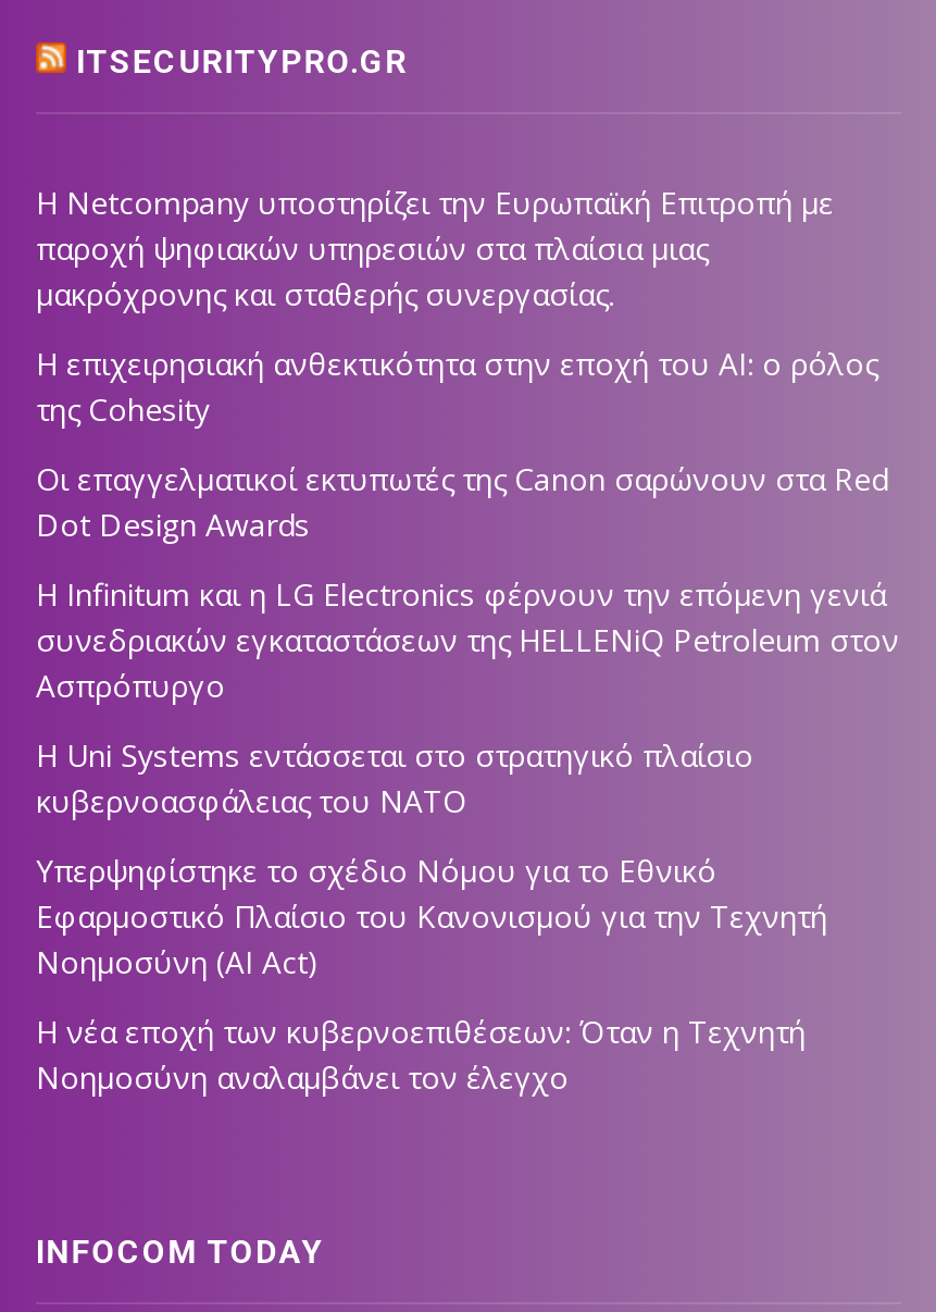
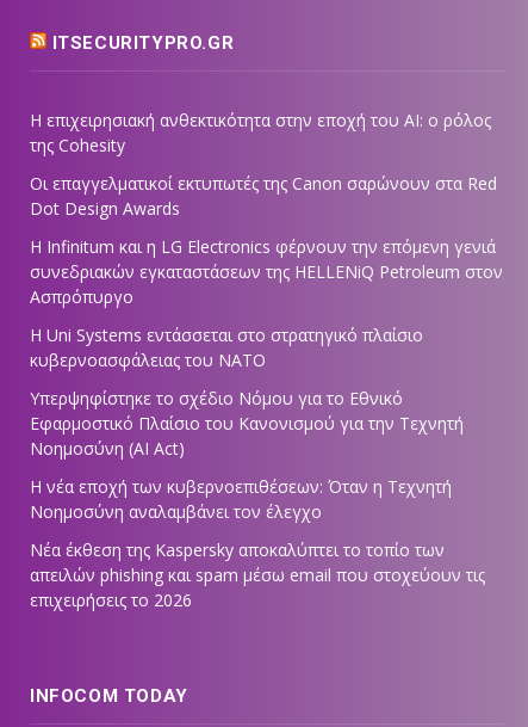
[36,182,834,315] Η Netcompany υποστηρίζει την Ευρωπαϊκή Επιτροπή με | παροχή ψηφιακών υπηρεσιών στα πλαίσια μιας | μακρόχρονης και σταθερής συνεργασίας. -> none
moved [36,343,899,1098] -> [30,109,503,523]: Η επιχειρησιακή ανθεκτικότητα στην εποχή του ΑΙ: ο ρόλος | της Cohesity | Οι επαγγελματικοί εκτυπωτές της Canon σαρώνουν στα Red | ... | Η νέα εποχή των κυβερνοεπιθέσεων: Όταν η Τεχνητή | Νοημοσύνη αναλαμβάνει τον έλεγχο
none -> [30,539,485,612] Νέα έκθεση της Kaspersky αποκαλύπτει το τοπίο των | απειλών phishing και spam μέσω email που στοχεύουν τις | επιχειρήσεις το 2026

